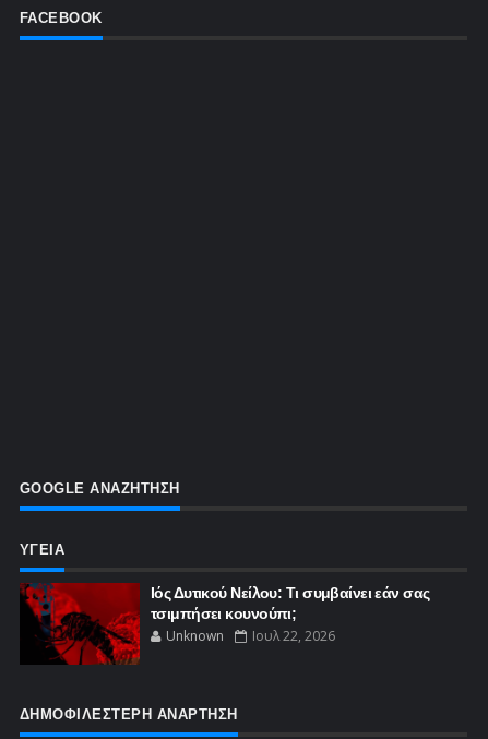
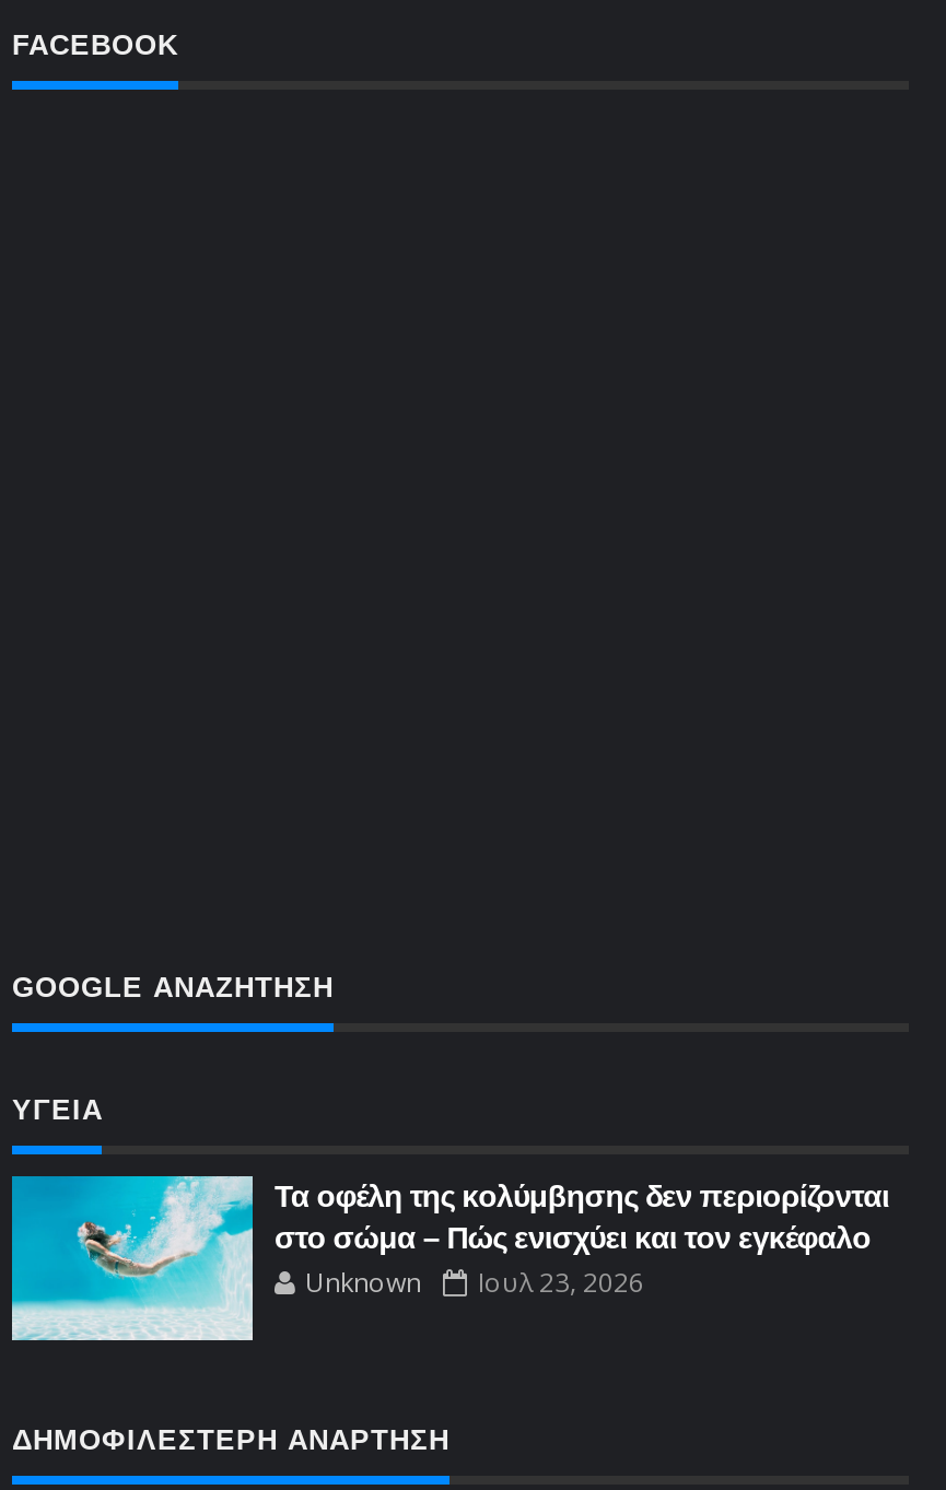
[19,582,430,666] [image] | Ιός Δυτικού Νείλου: Τι συμβαίνει εάν σας | τσιμπήσει κουνούπι; -> [10,1174,889,1342] [image] | Τα οφέλη της κολύμβησης δεν περιορίζονται | στο σώμα – Πώς ενισχύει και τον εγκέφαλο
[166,627,335,646] Unknown Ιουλ 22, 2026 -> [305,1265,644,1302] Unknown Ιουλ 23, 2026

